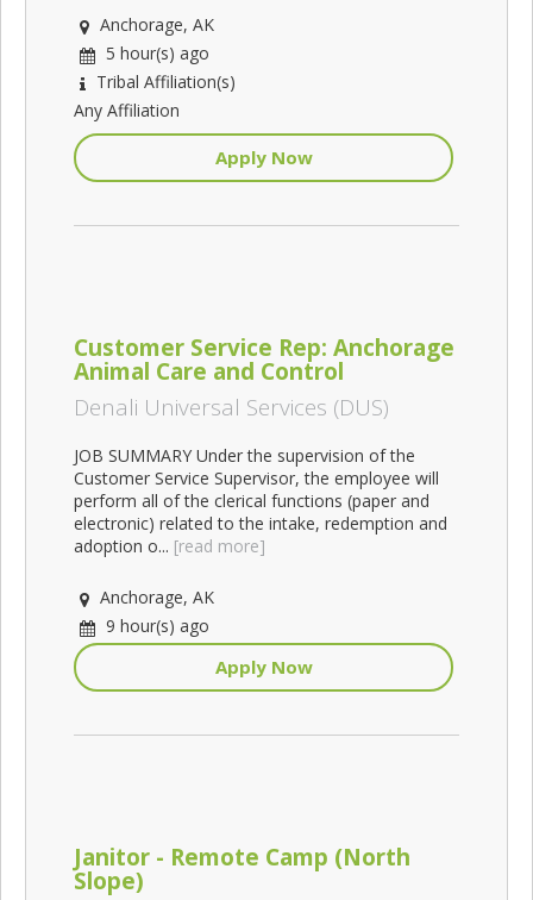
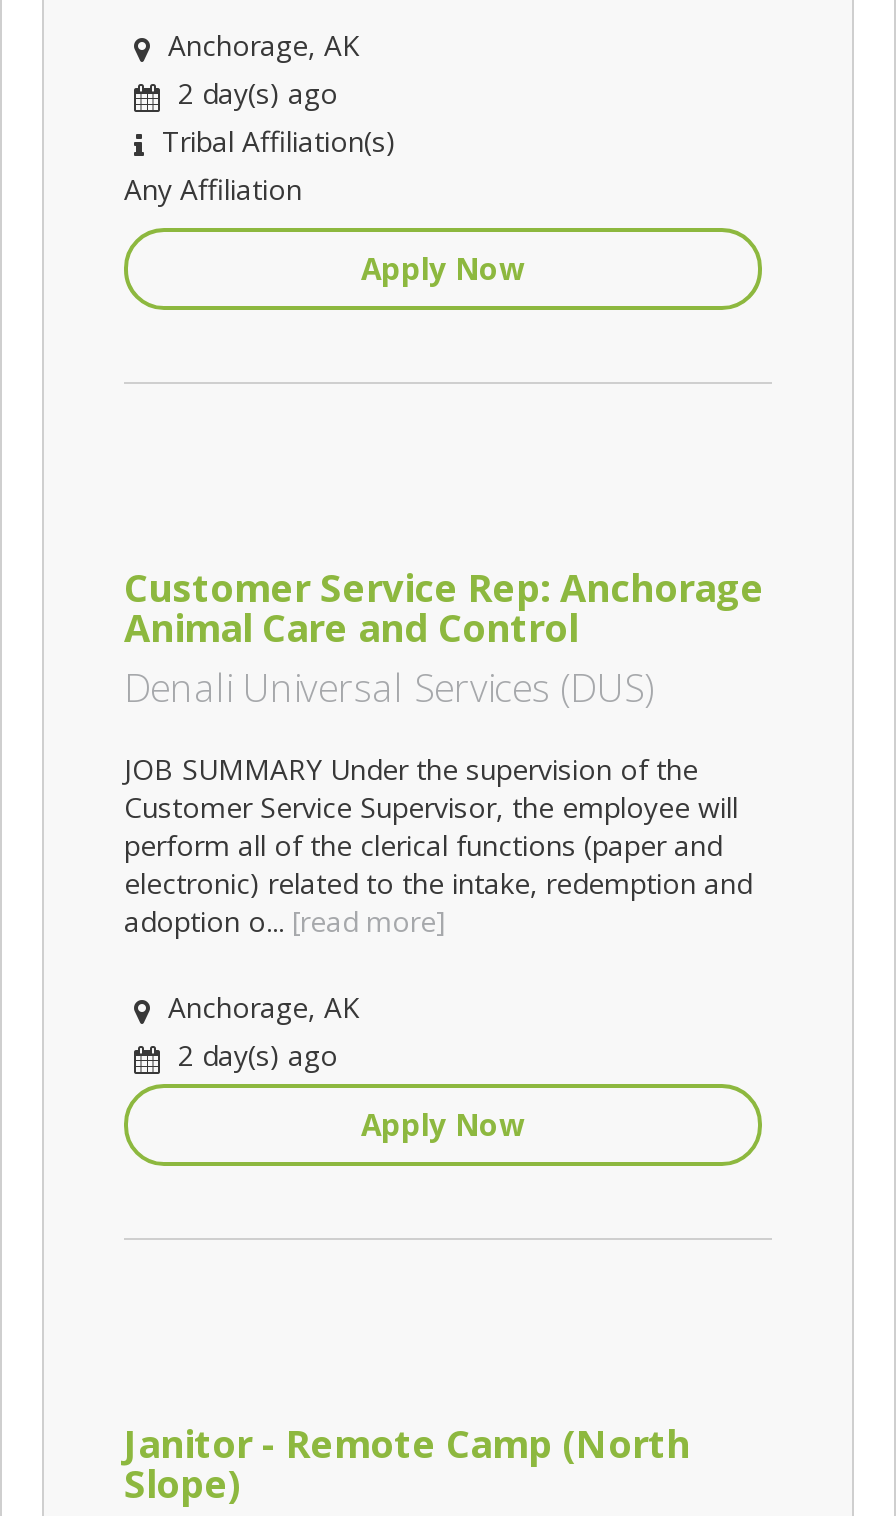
[101,41,209,64] 5 hour(s) ago -> [170,73,338,111] 2 day(s) ago
[101,615,209,637] 9 hour(s) ago -> [170,1036,338,1074] 2 day(s) ago

